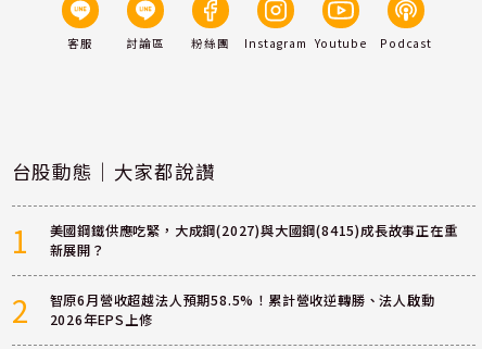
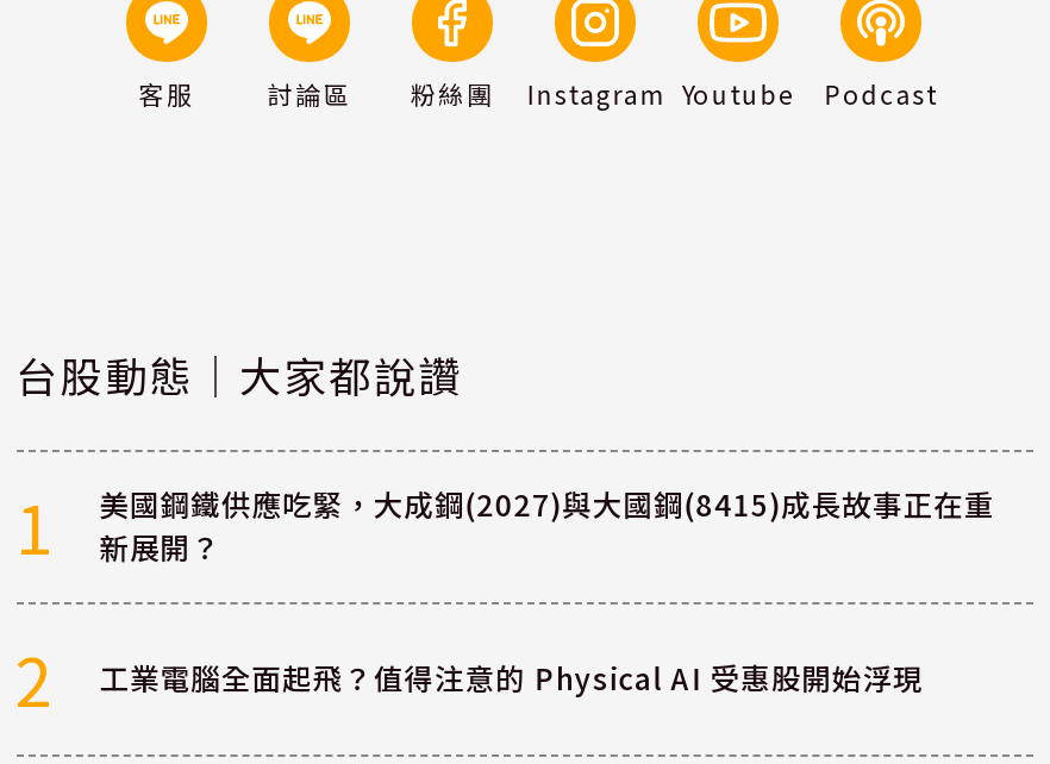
[50,291,435,330] 智原6月營收超越法人預期58.5%！累計營收逆轉勝、法人啟動 | 2026年EPS上修 -> [99,658,924,700] 工業電腦全面起飛？值得注意的 Physical AI 受惠股開始浮現

